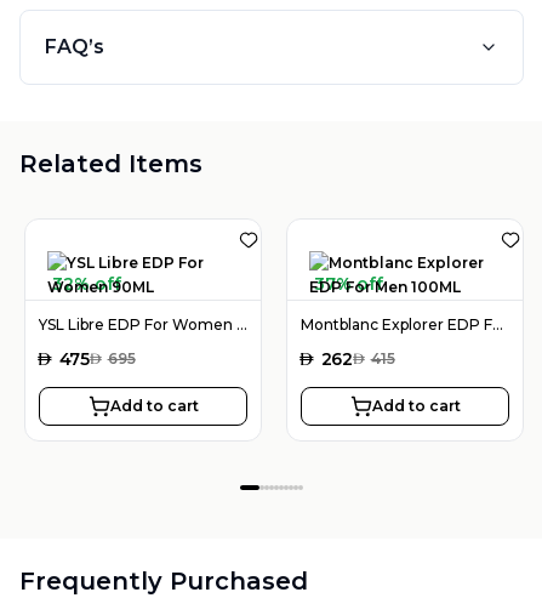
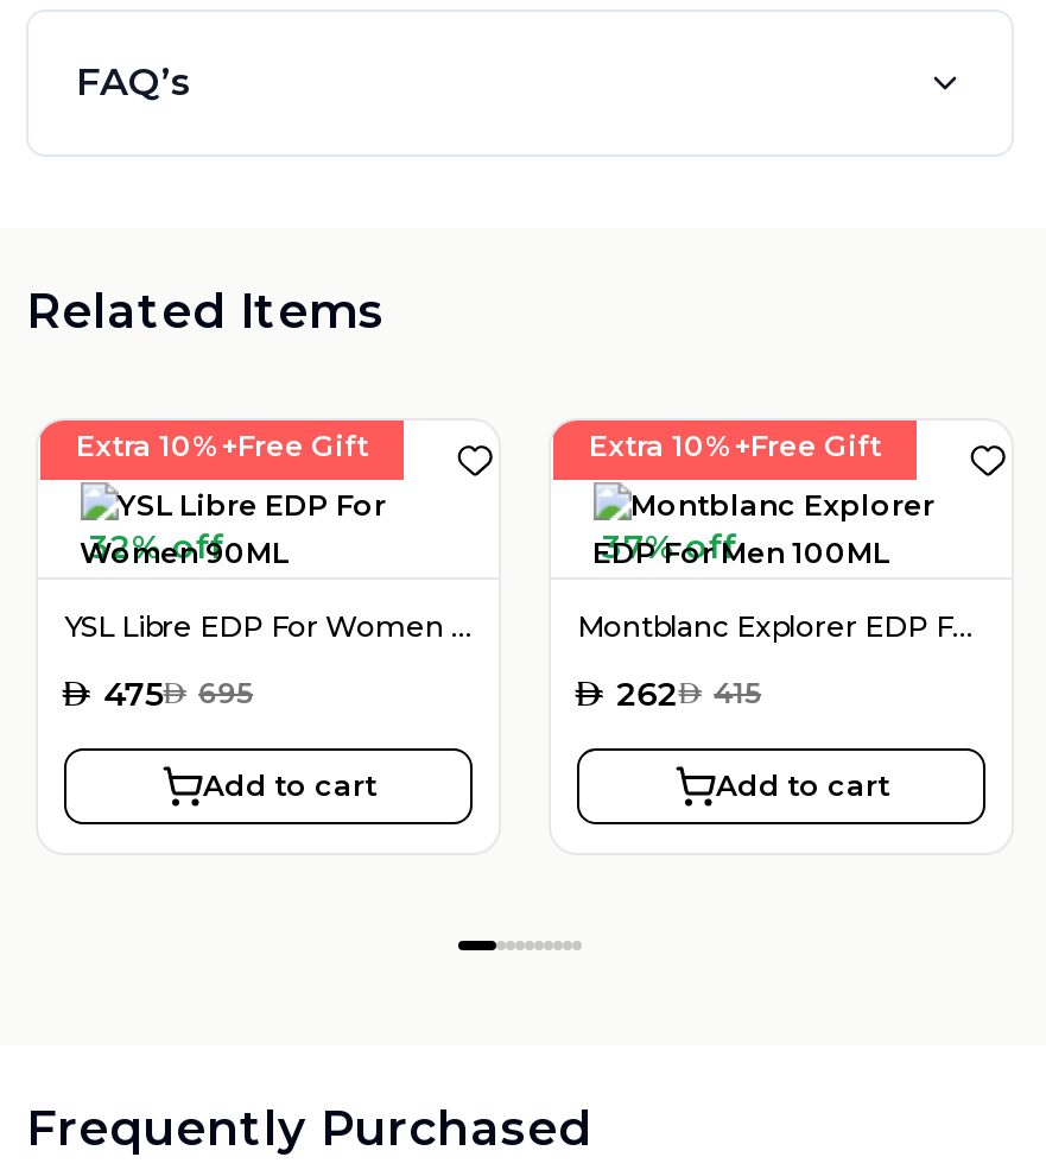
none -> [76,427,368,462] Extra 10%+Free Gift
none -> [589,427,881,462] Extra 10%+Free Gift

